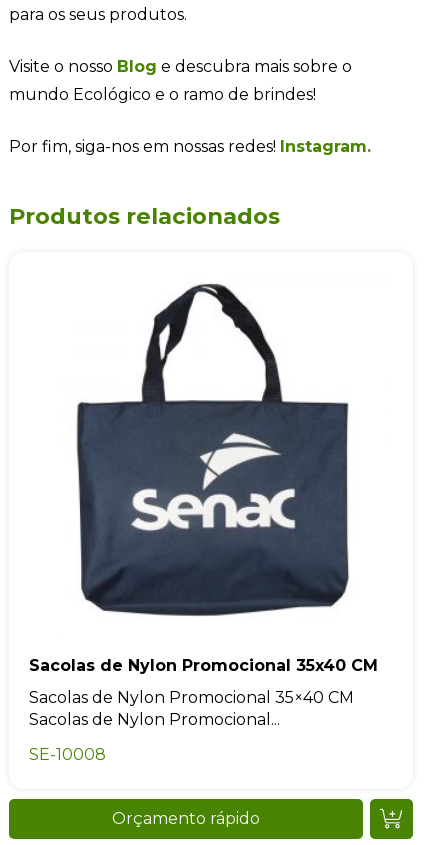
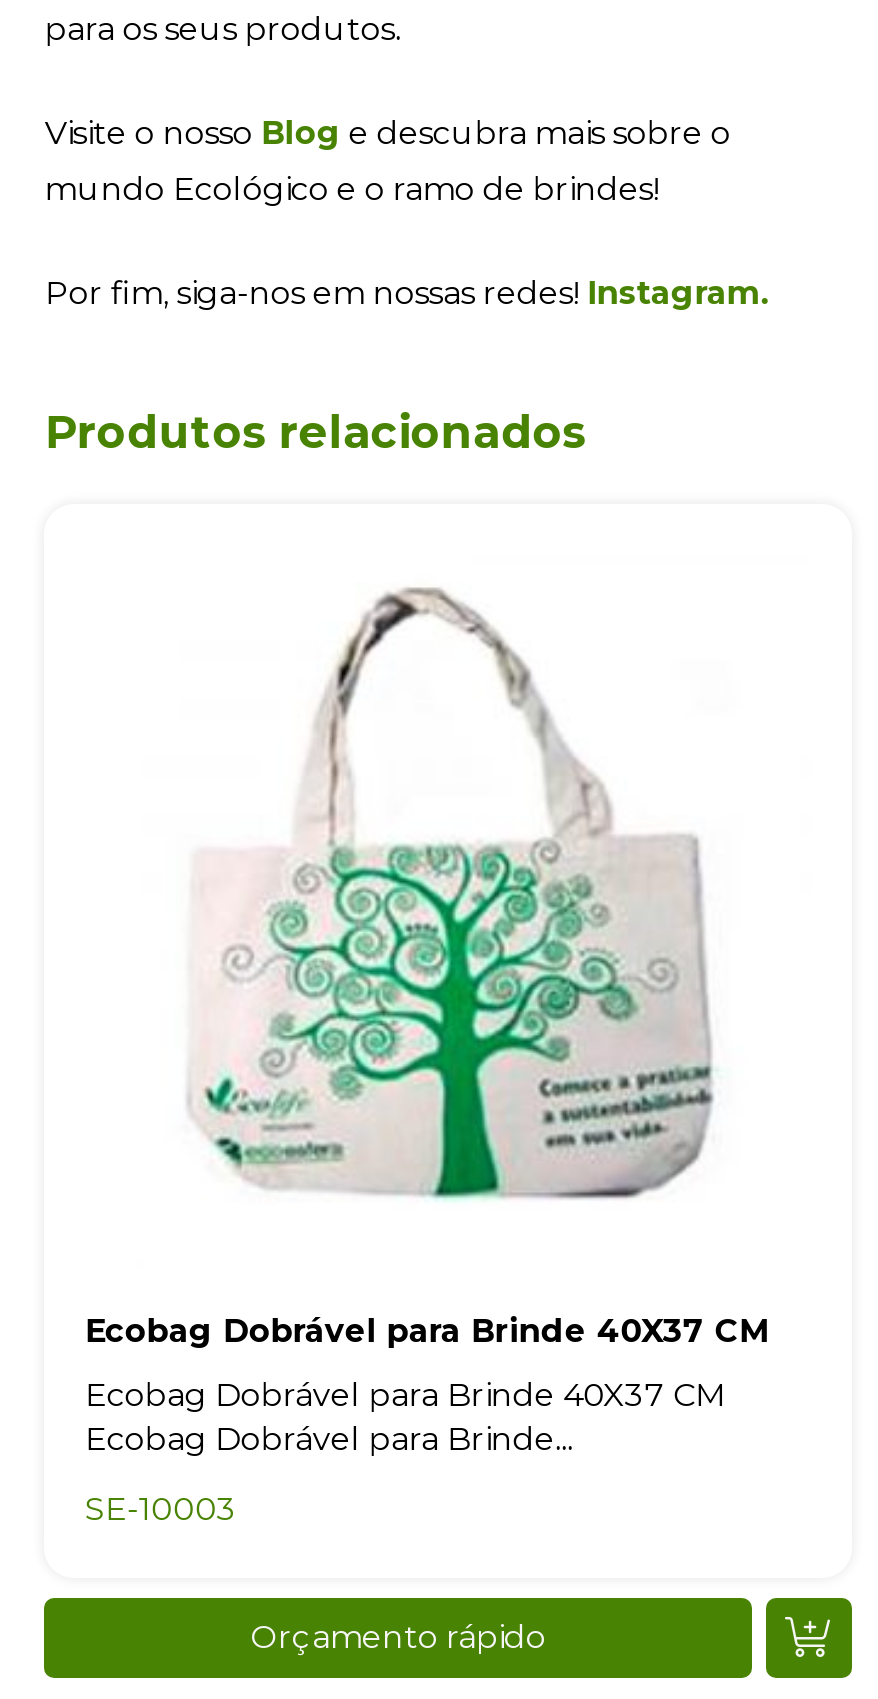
[76,283,350,617] [image] -> [180,568,724,1232] [image]
[29,656,378,675] Sacolas de Nylon Promocional 35x40 CM -> [85,1312,769,1350] Ecobag Dobrável para Brinde 40X37 CM
[29,688,354,729] Sacolas de Nylon Promocional 35×40 CM | Sacolas de Nylon Promocional... -> [85,1376,725,1458] Ecobag Dobrável para Brinde 40X37 CM | Ecobag Dobrável para Brinde...
[29,745,106,764] SE-10008 -> [85,1490,237,1528] SE-10003

